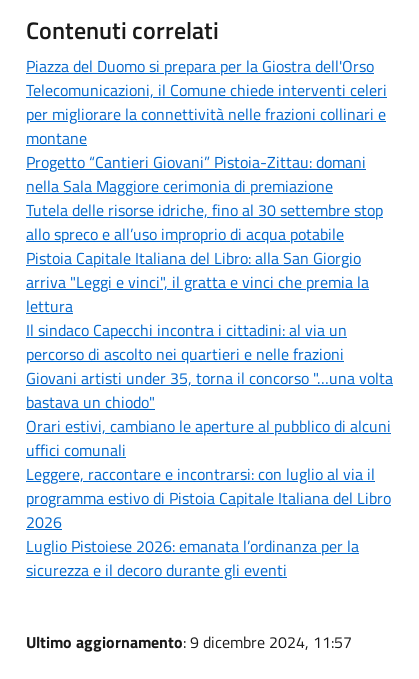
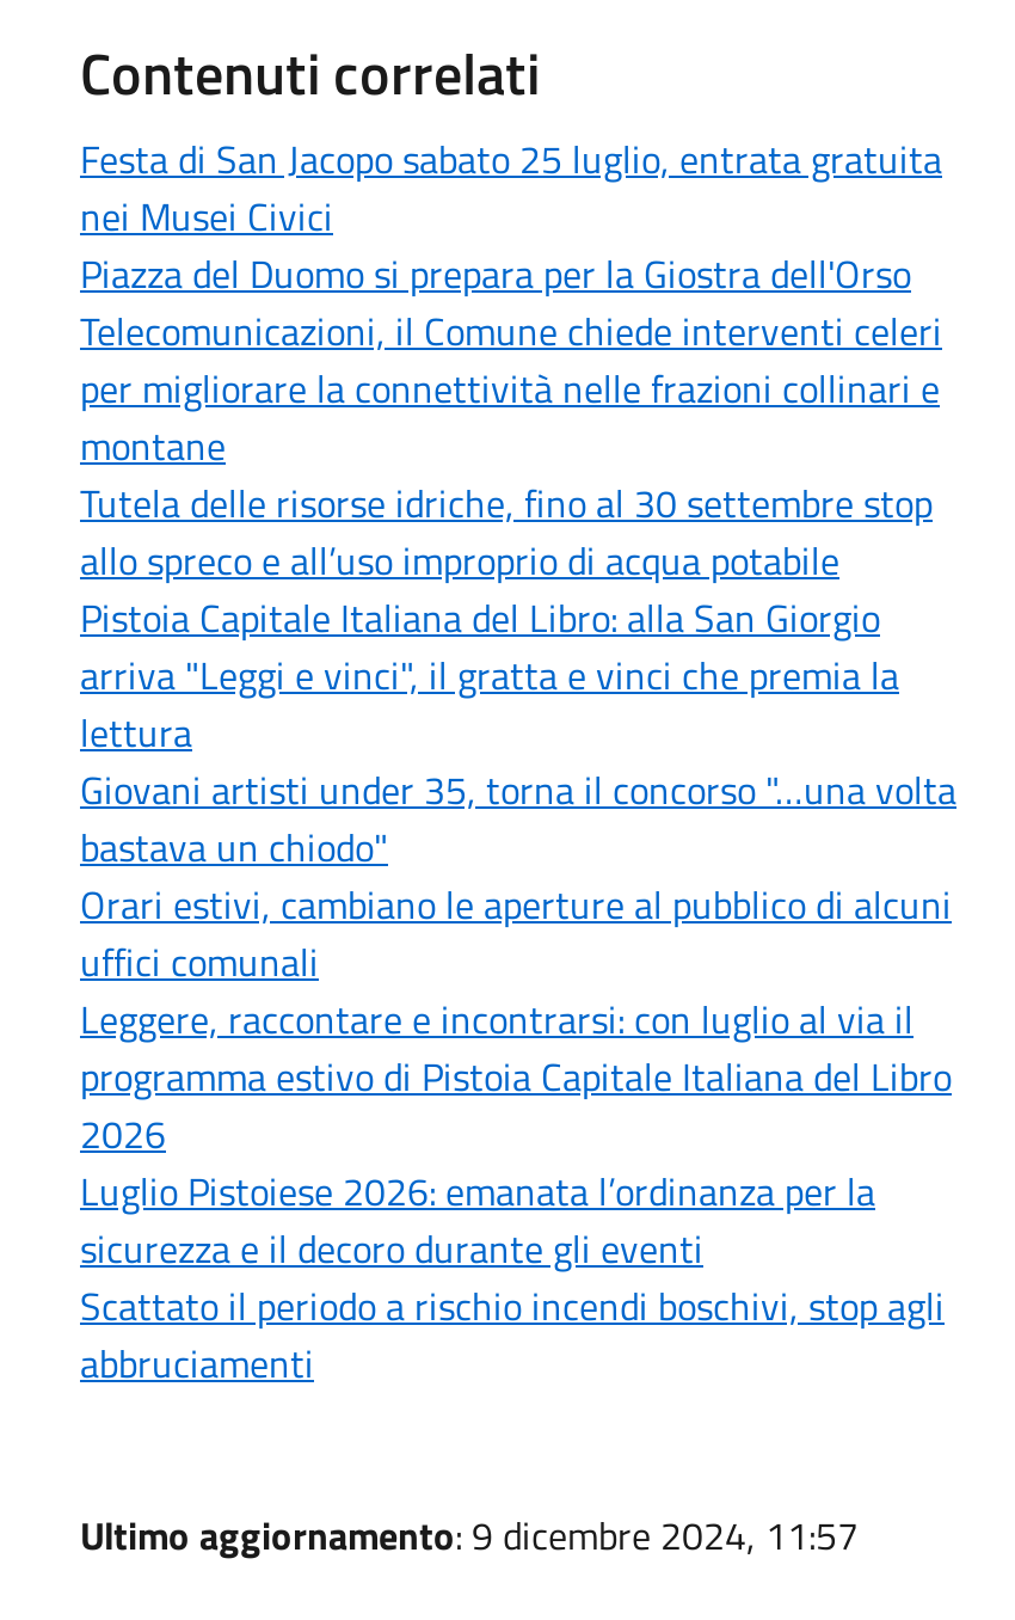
none -> [80,130,942,244] Festa di San Jacopo sabato 25 luglio, entrata gratuita | nei Musei Civici
moved [26,54,387,150] -> [80,244,942,474]: Piazza del Duomo si prepara per la Giostra dell'Orso | Telecomunicazioni, il Comune chiede interventi celeri | per migliorare la connettività nelle frazioni collinari e | montane
[26,150,366,198] Progetto “Cantieri Giovani” Pistoia-Zittau: domani | nella Sala Maggiore cerimonia di premiazione -> none
[26,318,347,366] Il sindaco Capecchi incontra i cittadini: al via un | percorso di ascolto nei quartieri e nelle frazioni -> none
moved [26,366,393,582] -> [80,760,956,1276]: Giovani artisti under 35, torna il concorso "…una volta | bastava un chiodo" | Orari estivi, cambiano le aperture al pubblico di alcuni | ... | Luglio Pistoiese 2026: emanata l’ordinanza per la | sicurezza e il decoro durante gli eventi
none -> [80,1276,945,1391] Scattato il periodo a rischio incendi boschivi, stop agli | abbruciamenti

